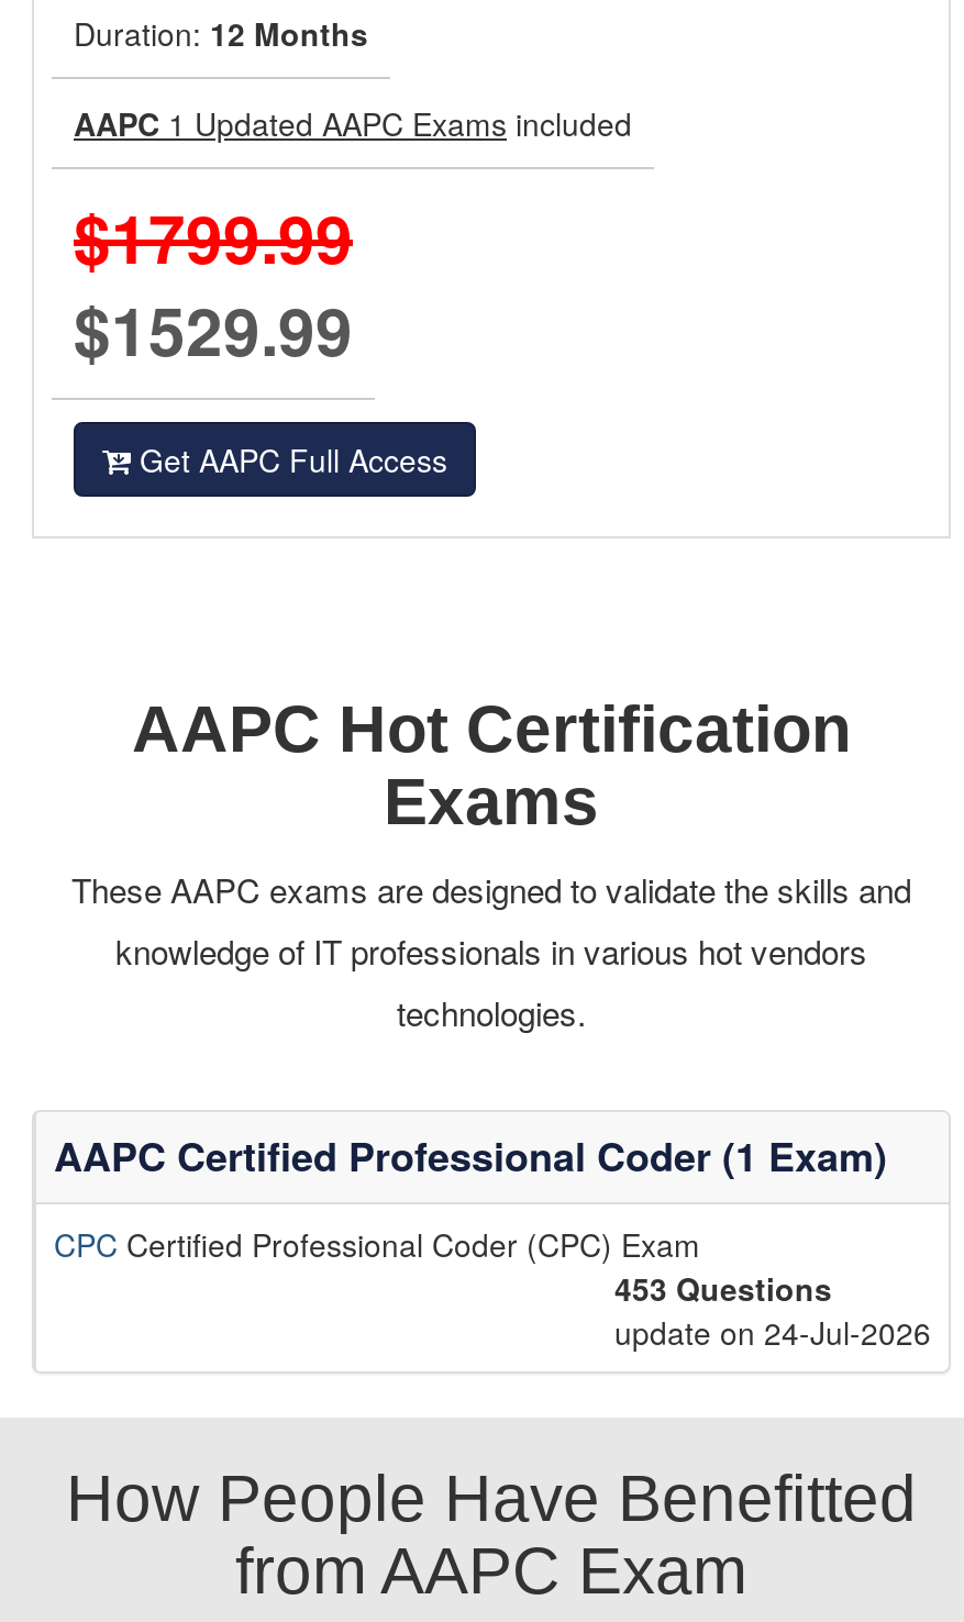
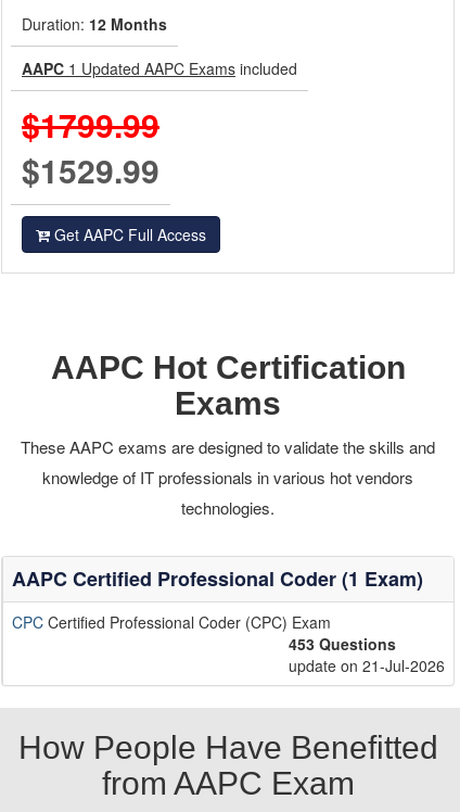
[614,1310,931,1354] update on 24-Jul-2026 -> [289,655,445,676] update on 21-Jul-2026

